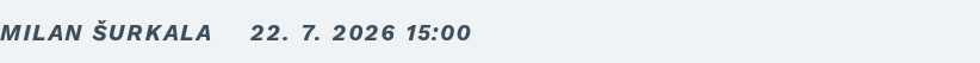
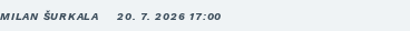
[0,19,472,45] MILAN ŠURKALA 22. 7. 2026 15:00 -> [0,10,222,22] MILAN ŠURKALA 20. 7. 2026 17:00

